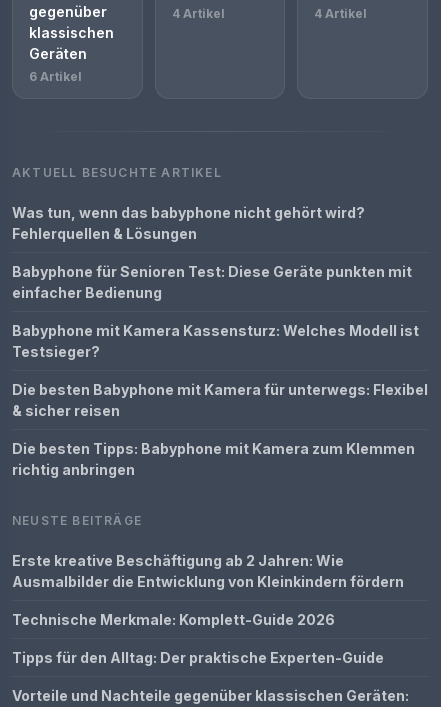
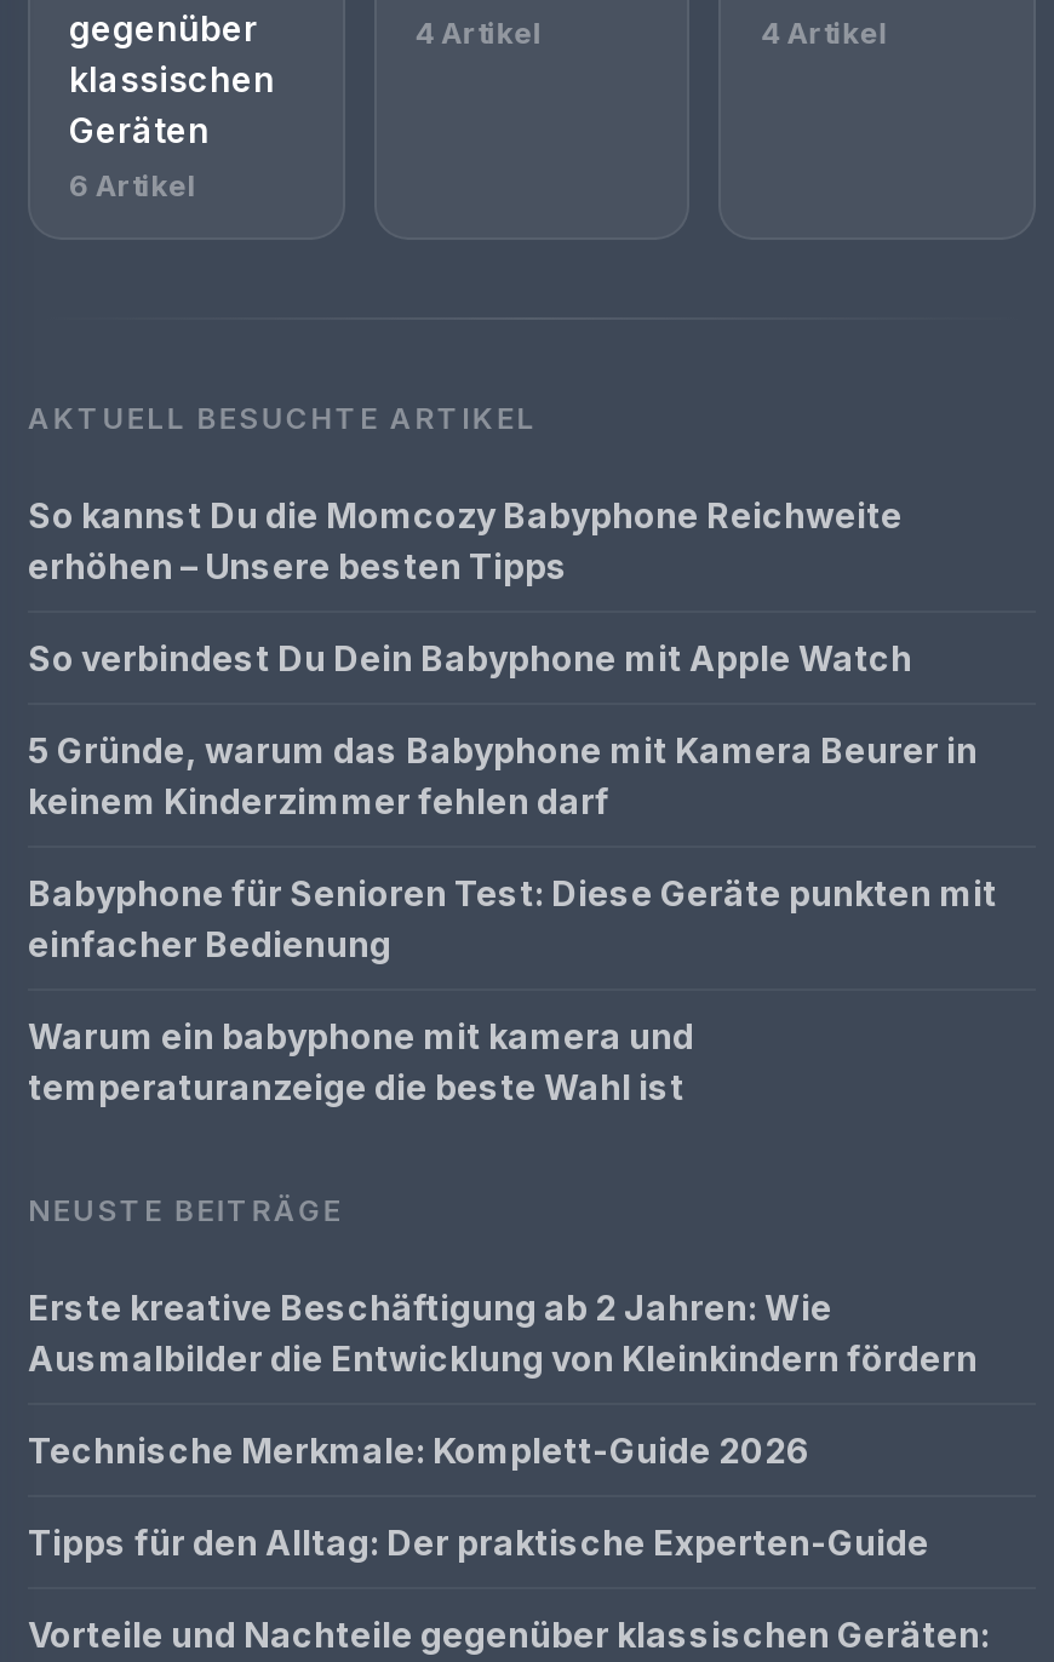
[12,204,365,242] Was tun, wenn das babyphone nicht gehört wird? | Fehlerquellen & Lösungen -> [28,494,978,821] So kannst Du die Momcozy Babyphone Reichweite | erhöhen – Unsere besten Tipps | So verbindest Du Dein Babyphone mit Apple Watch | 5 Gründe, warum das Babyphone mit Kamera Beurer in | keinem Kinderzimmer fehlen darf
moved [12,263,412,301] -> [28,872,997,964]: Babyphone für Senioren Test: Diese Geräte punkten mit | einfacher Bedienung
[12,322,428,478] Babyphone mit Kamera Kassensturz: Welches Modell ist | Testsieger? | Die besten Babyphone mit Kamera für unterwegs: Flexibel | & sicher reisen | Die besten Tipps: Babyphone mit Kamera zum Klemmen | richtig anbringen -> [28,1015,694,1107] Warum ein babyphone mit kamera und | temperaturanzeige die beste Wahl ist

